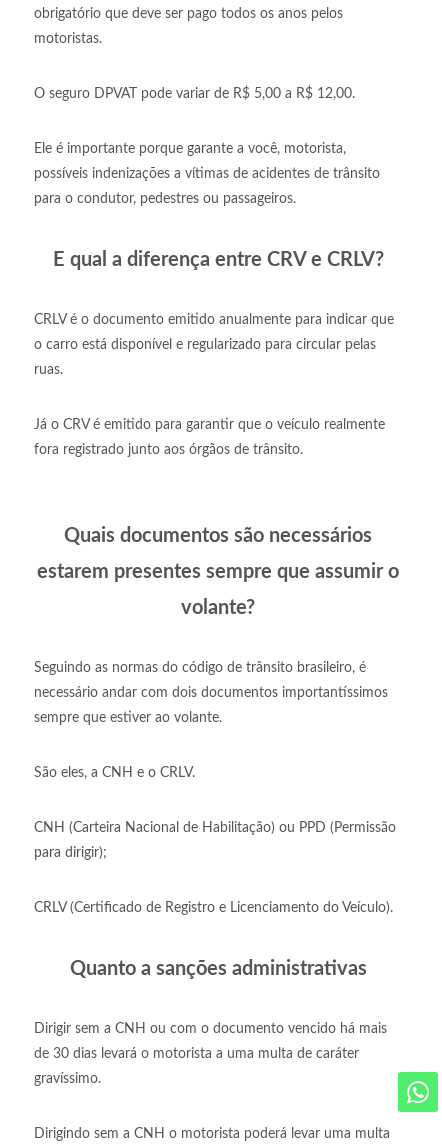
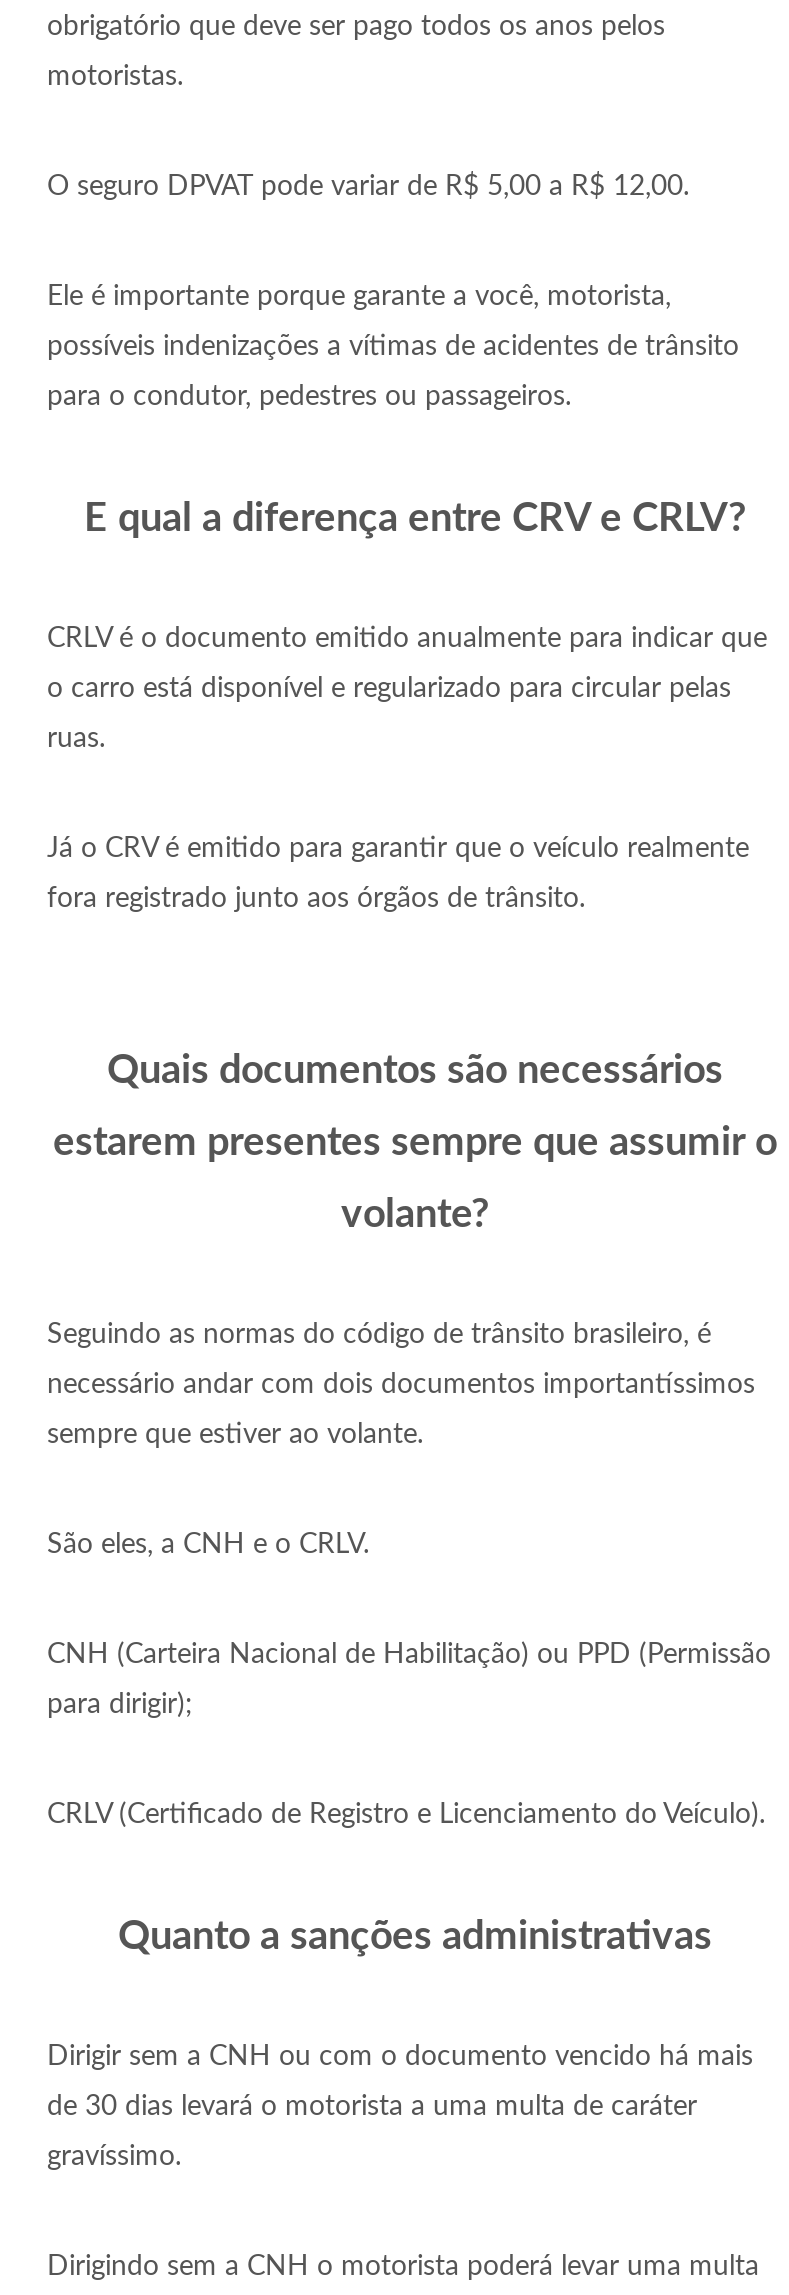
[397,1071,439,1113] [image] -> none

